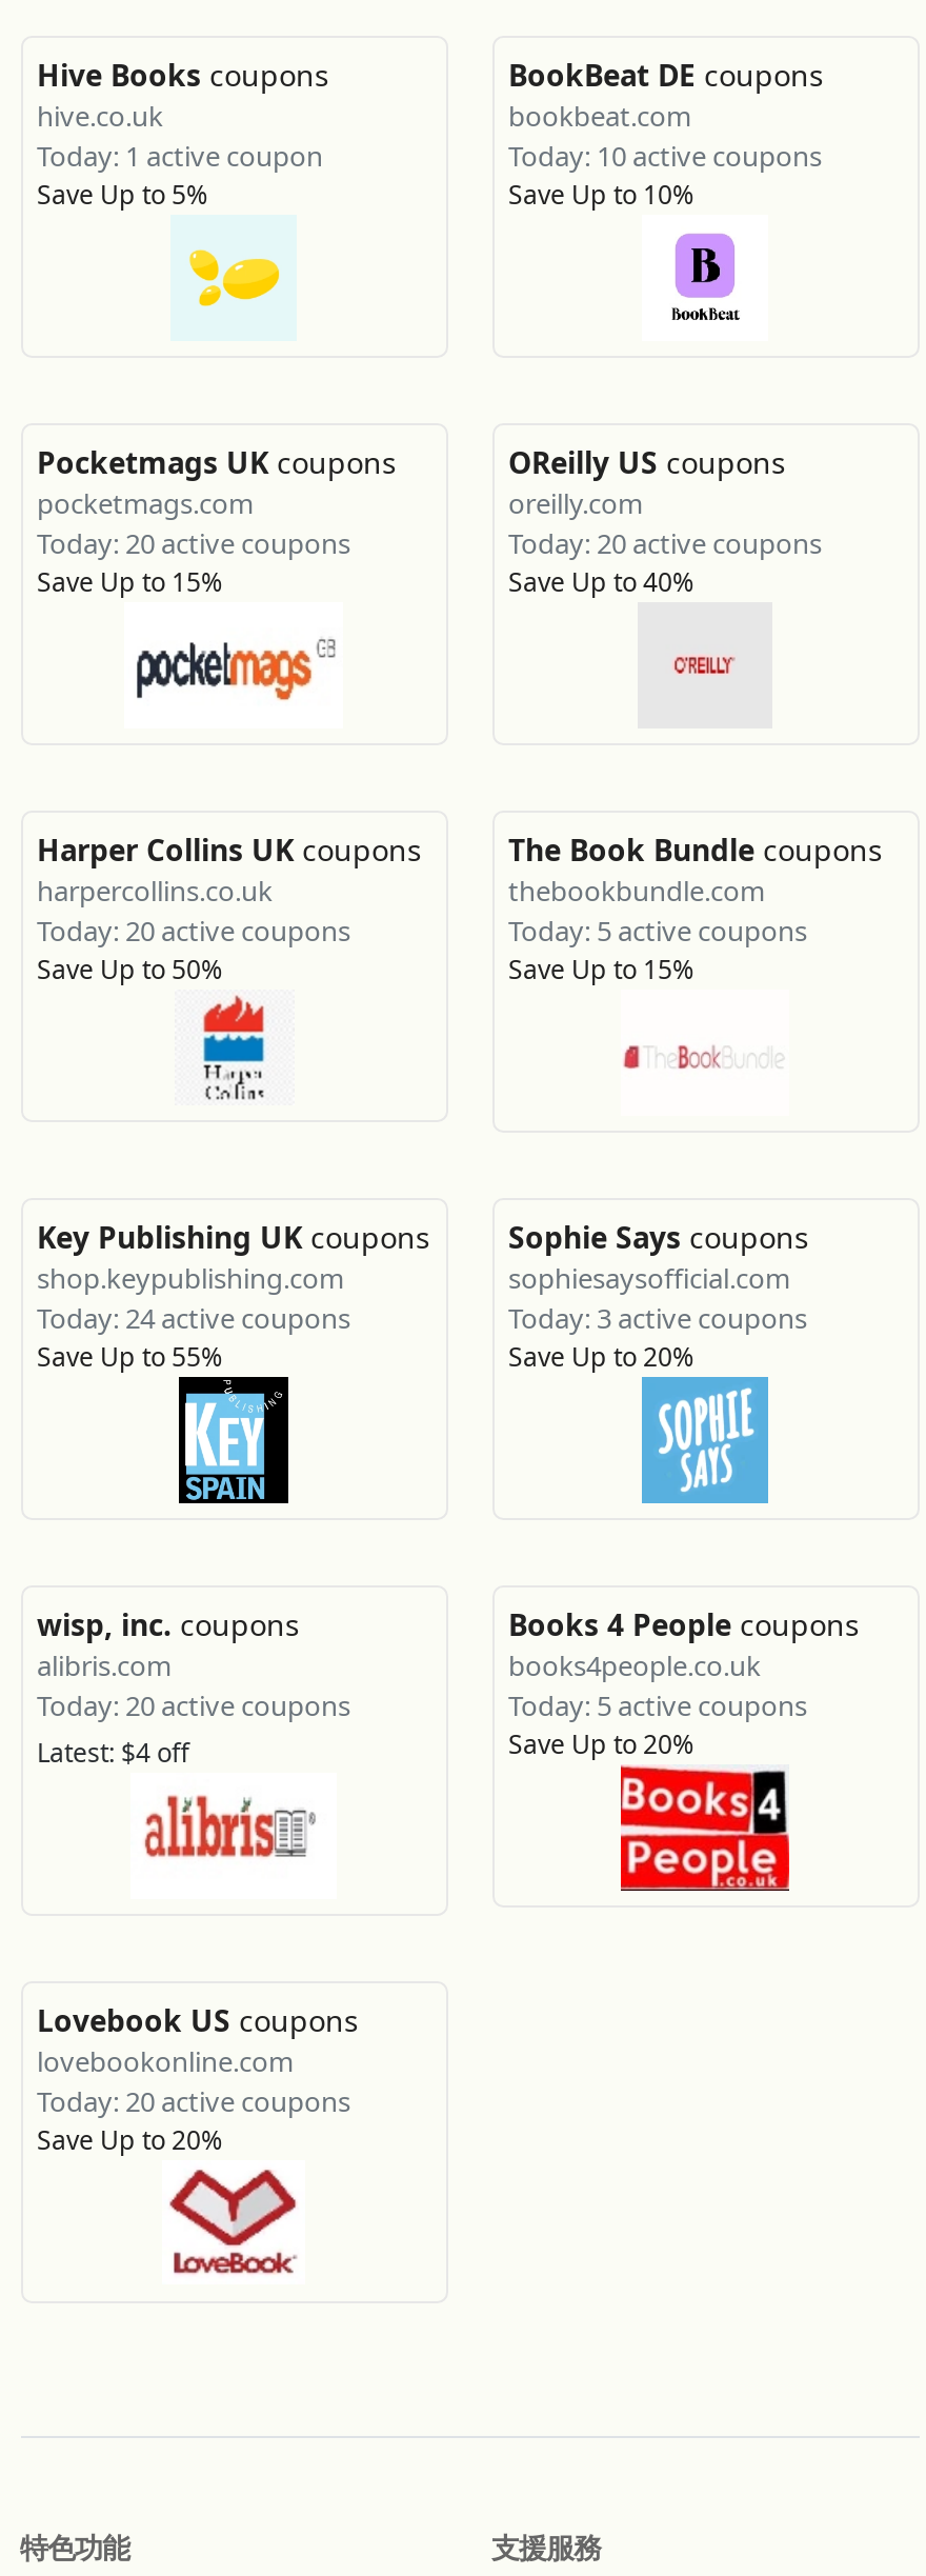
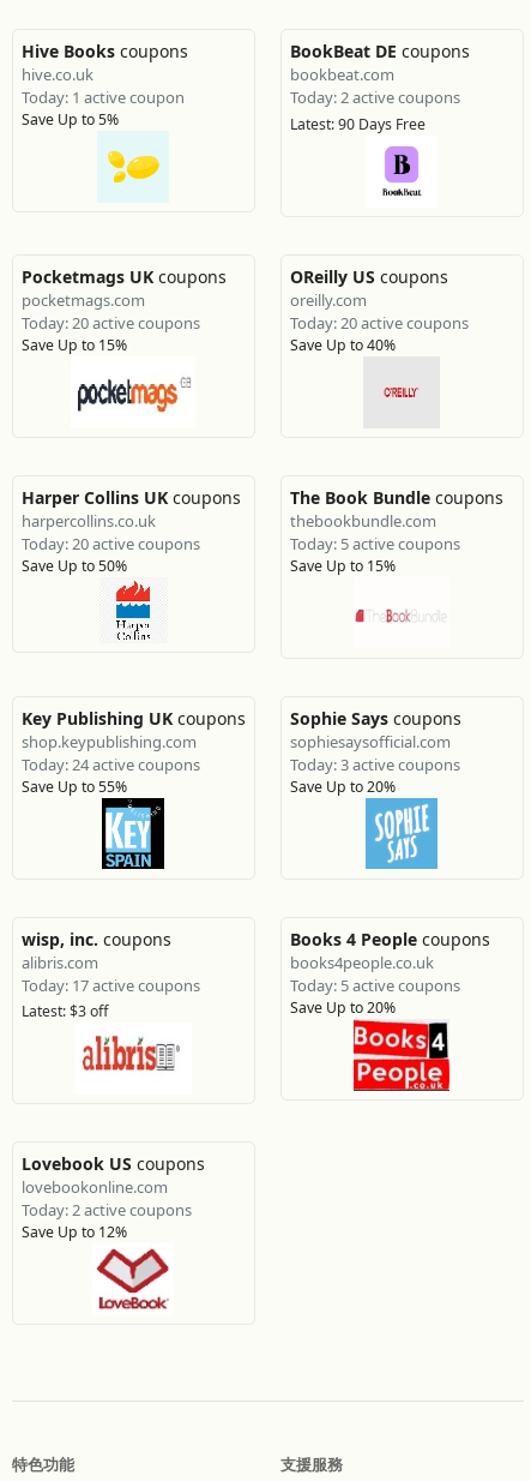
[508,137,822,213] Today: 10 active coupons | Save Up to 10% -> [289,86,460,134] Today: 2 active coupons | Latest: 90 Days Free
[37,1686,350,1724] Today: 20 active coupons -> [21,974,200,996] Today: 17 active coupons
[37,1734,188,1770] Latest: $4 off -> [21,1001,107,1021] Latest: $3 off
[37,2081,350,2119] Today: 20 active coupons -> [21,1199,191,1221] Today: 2 active coupons
[37,2121,222,2157] Save Up to 20% -> [21,1222,126,1242] Save Up to 12%

